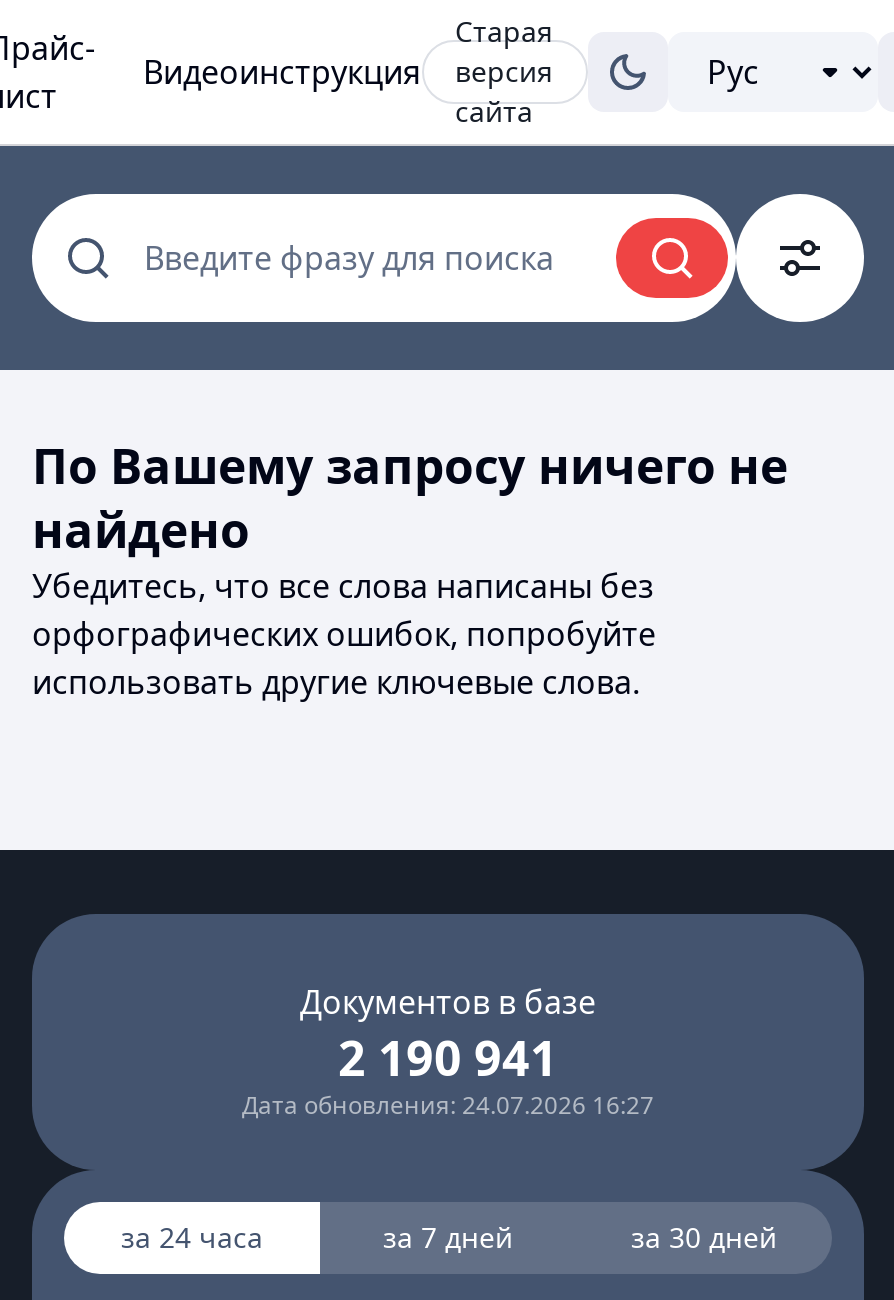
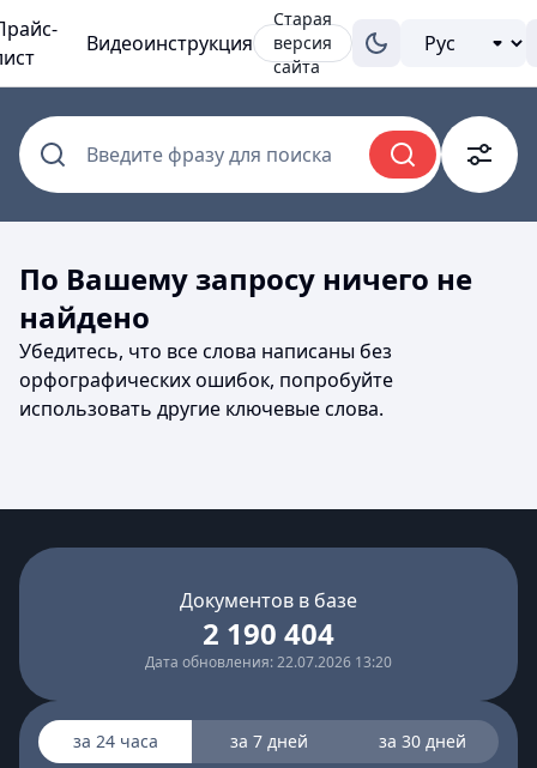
[338,1024,558,1090] 2 190 941 -> [203,613,334,653] 2 190 404
[242,1088,654,1122] Дата обновления: 24.07.2026 16:27 -> [145,652,392,672] Дата обновления: 22.07.2026 13:20

